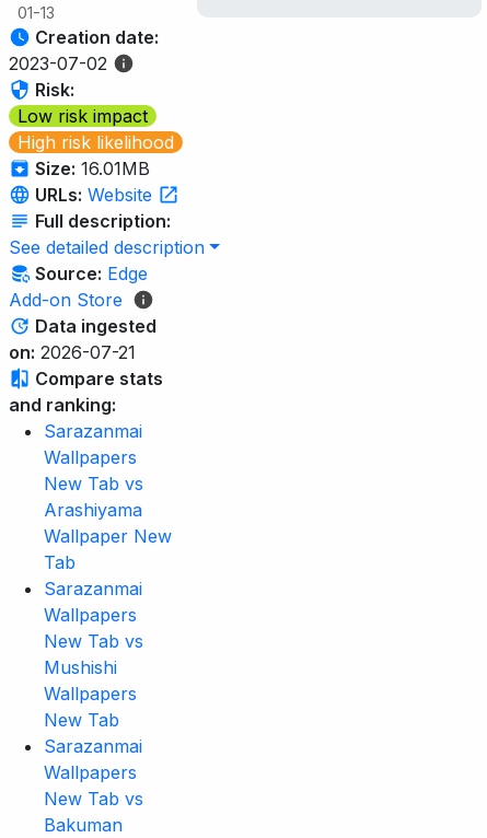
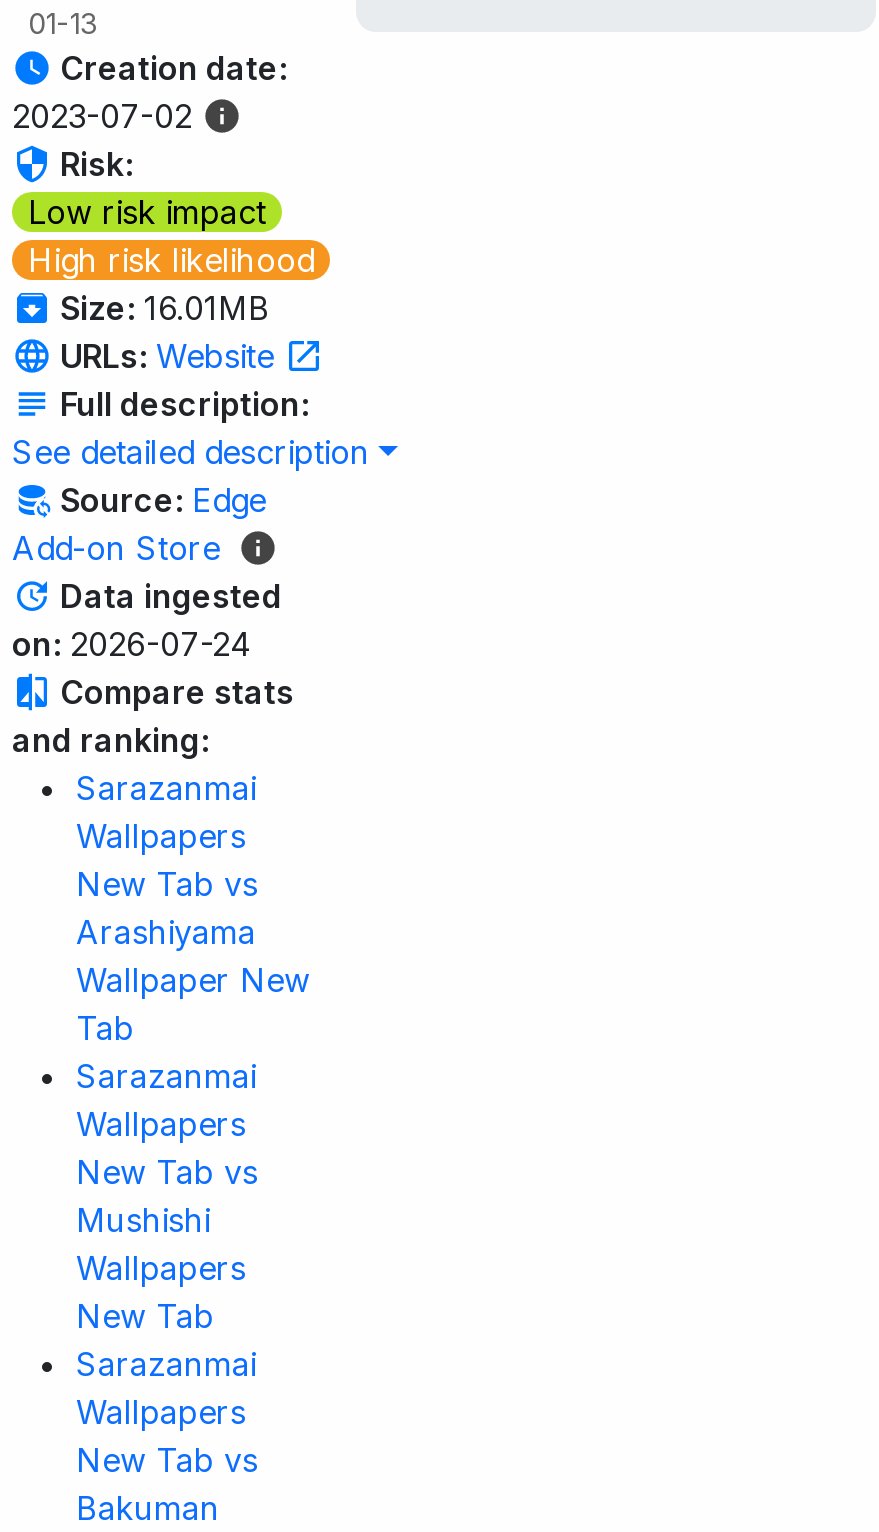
[9,341,136,363] on: 2026-07-21 -> [12,623,252,663] on: 2026-07-24

